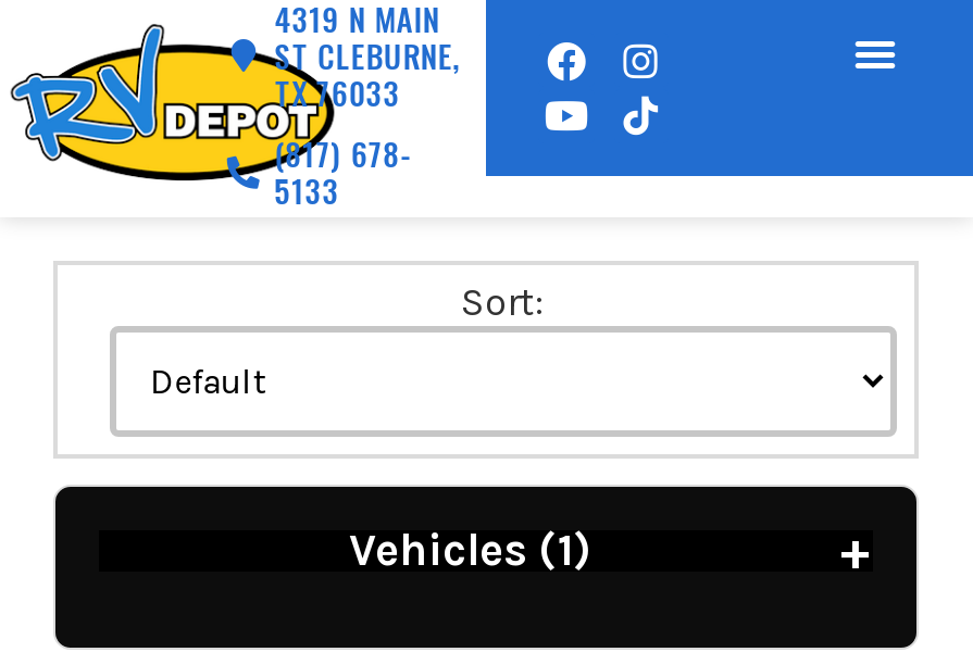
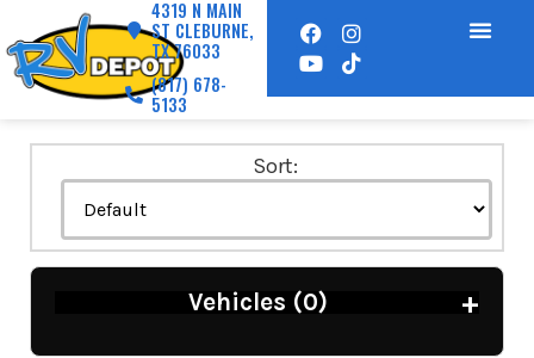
[349,523,590,575] Vehicles (1) -> [188,287,328,316] Vehicles (0)

